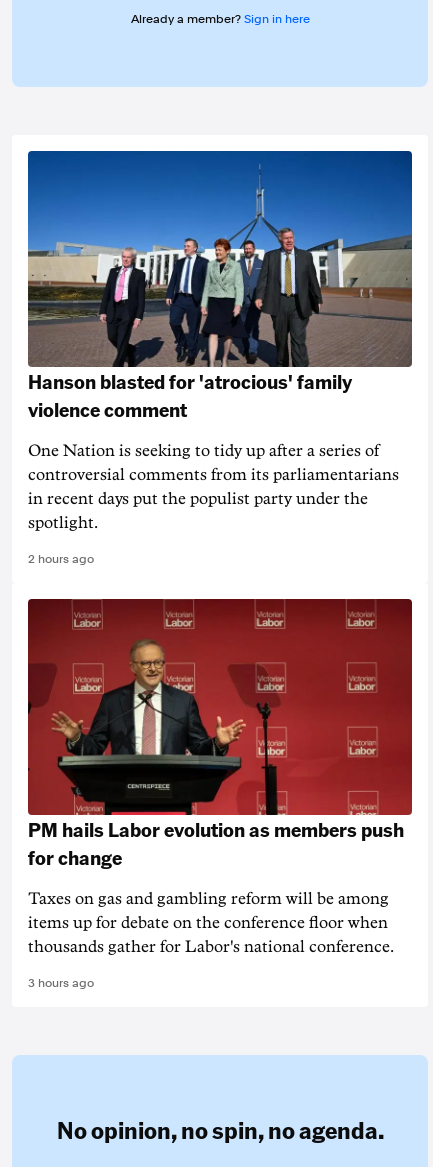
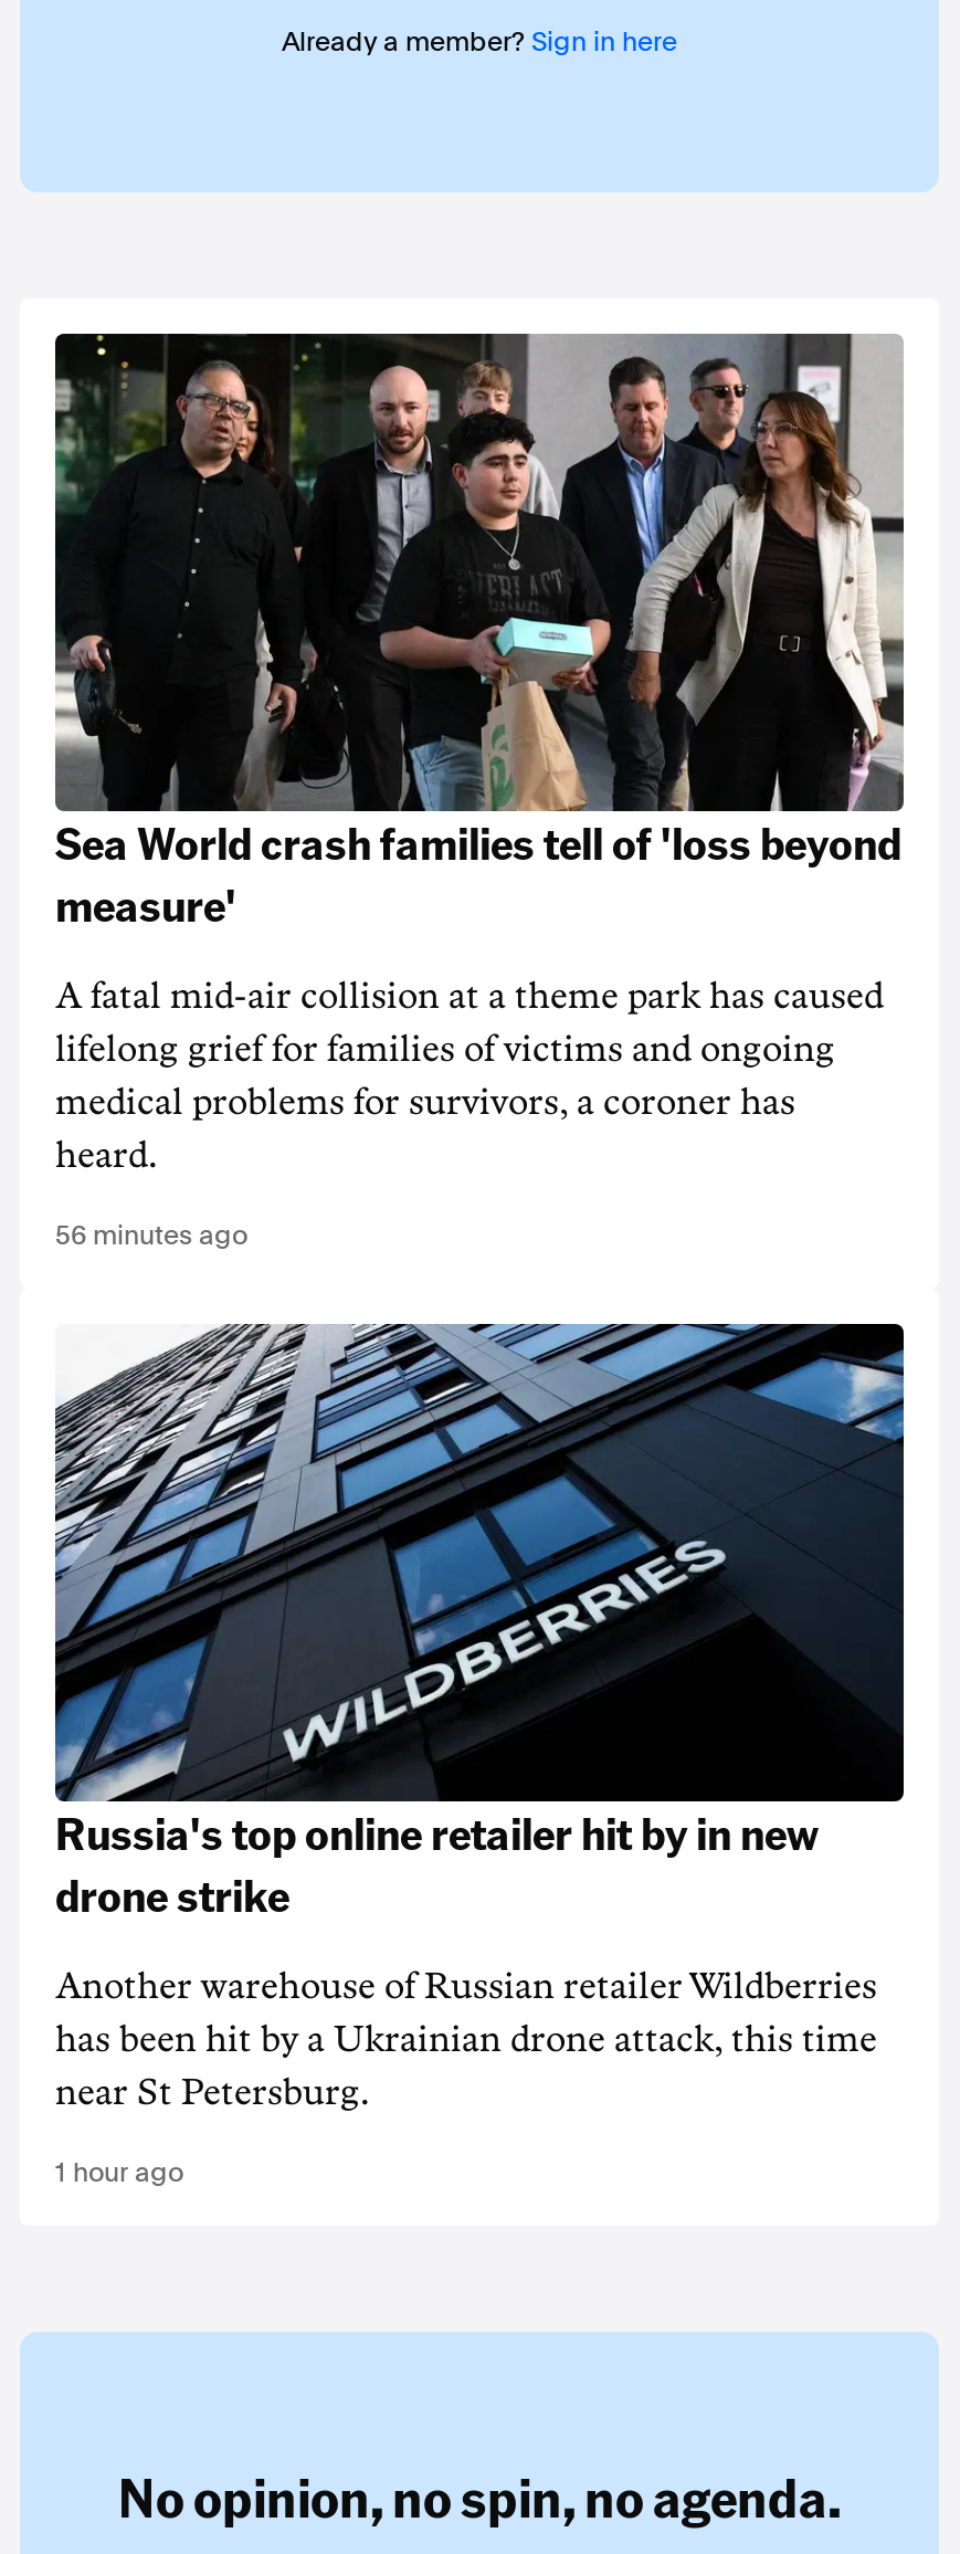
[27,150,412,422] [image] | Hanson blasted for 'atrocious' family | violence comment -> [53,332,904,933] [image] | Sea World crash families tell of 'loss beyond | measure'
[28,443,379,459] One Nation is seeking to tidy up after a series of -> [55,979,884,1015] A fatal mid-air collision at a theme park has caused
[28,467,399,483] controversial comments from its parliamentarians -> [55,1032,835,1068] lifelong grief for families of victims and ongoing
[28,491,368,507] in recent days put the populist party under the -> [55,1085,795,1121] medical problems for survivors, a coroner has
[28,515,98,531] spotlight. -> [55,1138,157,1174] heard.
[28,552,94,566] 2 hours ago -> [55,1220,247,1251] 56 minutes ago
[27,598,413,870] [image] | PM hails Labor evolution as members push | for change -> [53,1322,906,1923] [image] | Russia's top online retailer hit by in new | drone strike
[28,891,389,907] Taxes on gas and gambling reform will be among -> [55,1969,877,2005] Another warehouse of Russian retailer Wildberries
[28,915,388,931] items up for debate on the conference floor when -> [55,2022,877,2058] has been hit by a Ukrainian drone attack, this time
[28,939,394,955] thousands gather for Labor's national conference. -> [55,2075,369,2111] near St Petersburg.
[28,976,94,990] 3 hours ago -> [55,2157,183,2188] 1 hour ago

